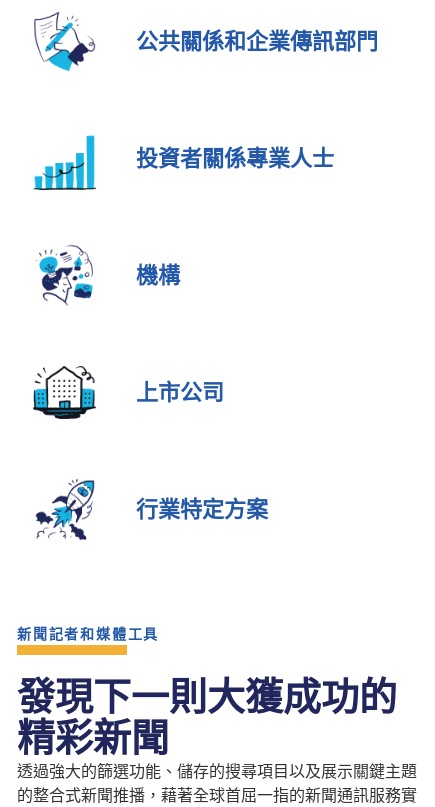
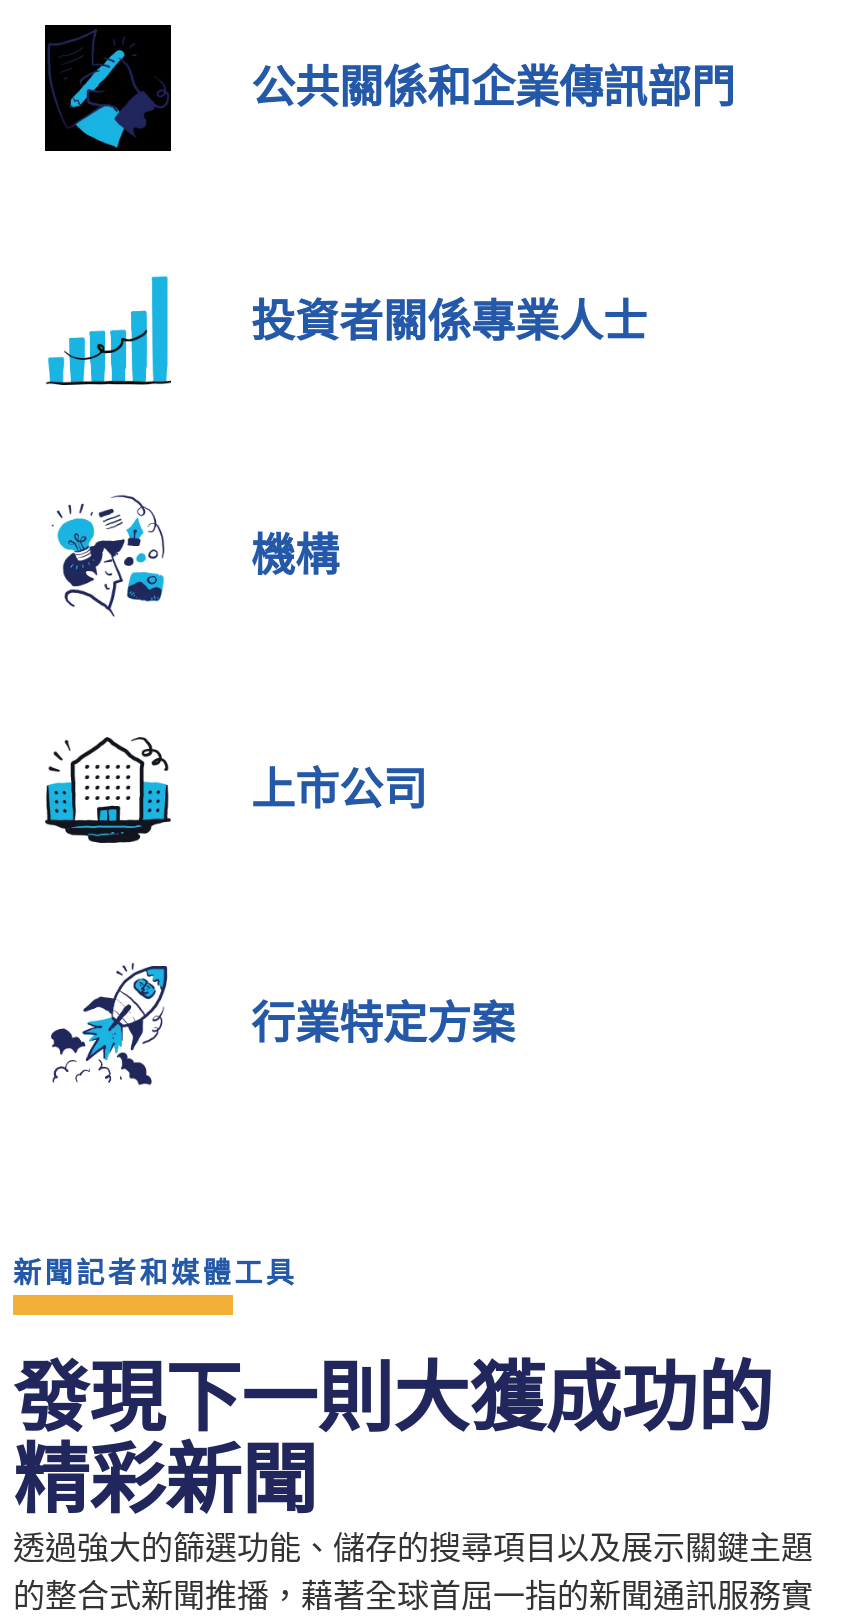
[33,10,96,73] [image] -> [43,23,173,153] [image]

